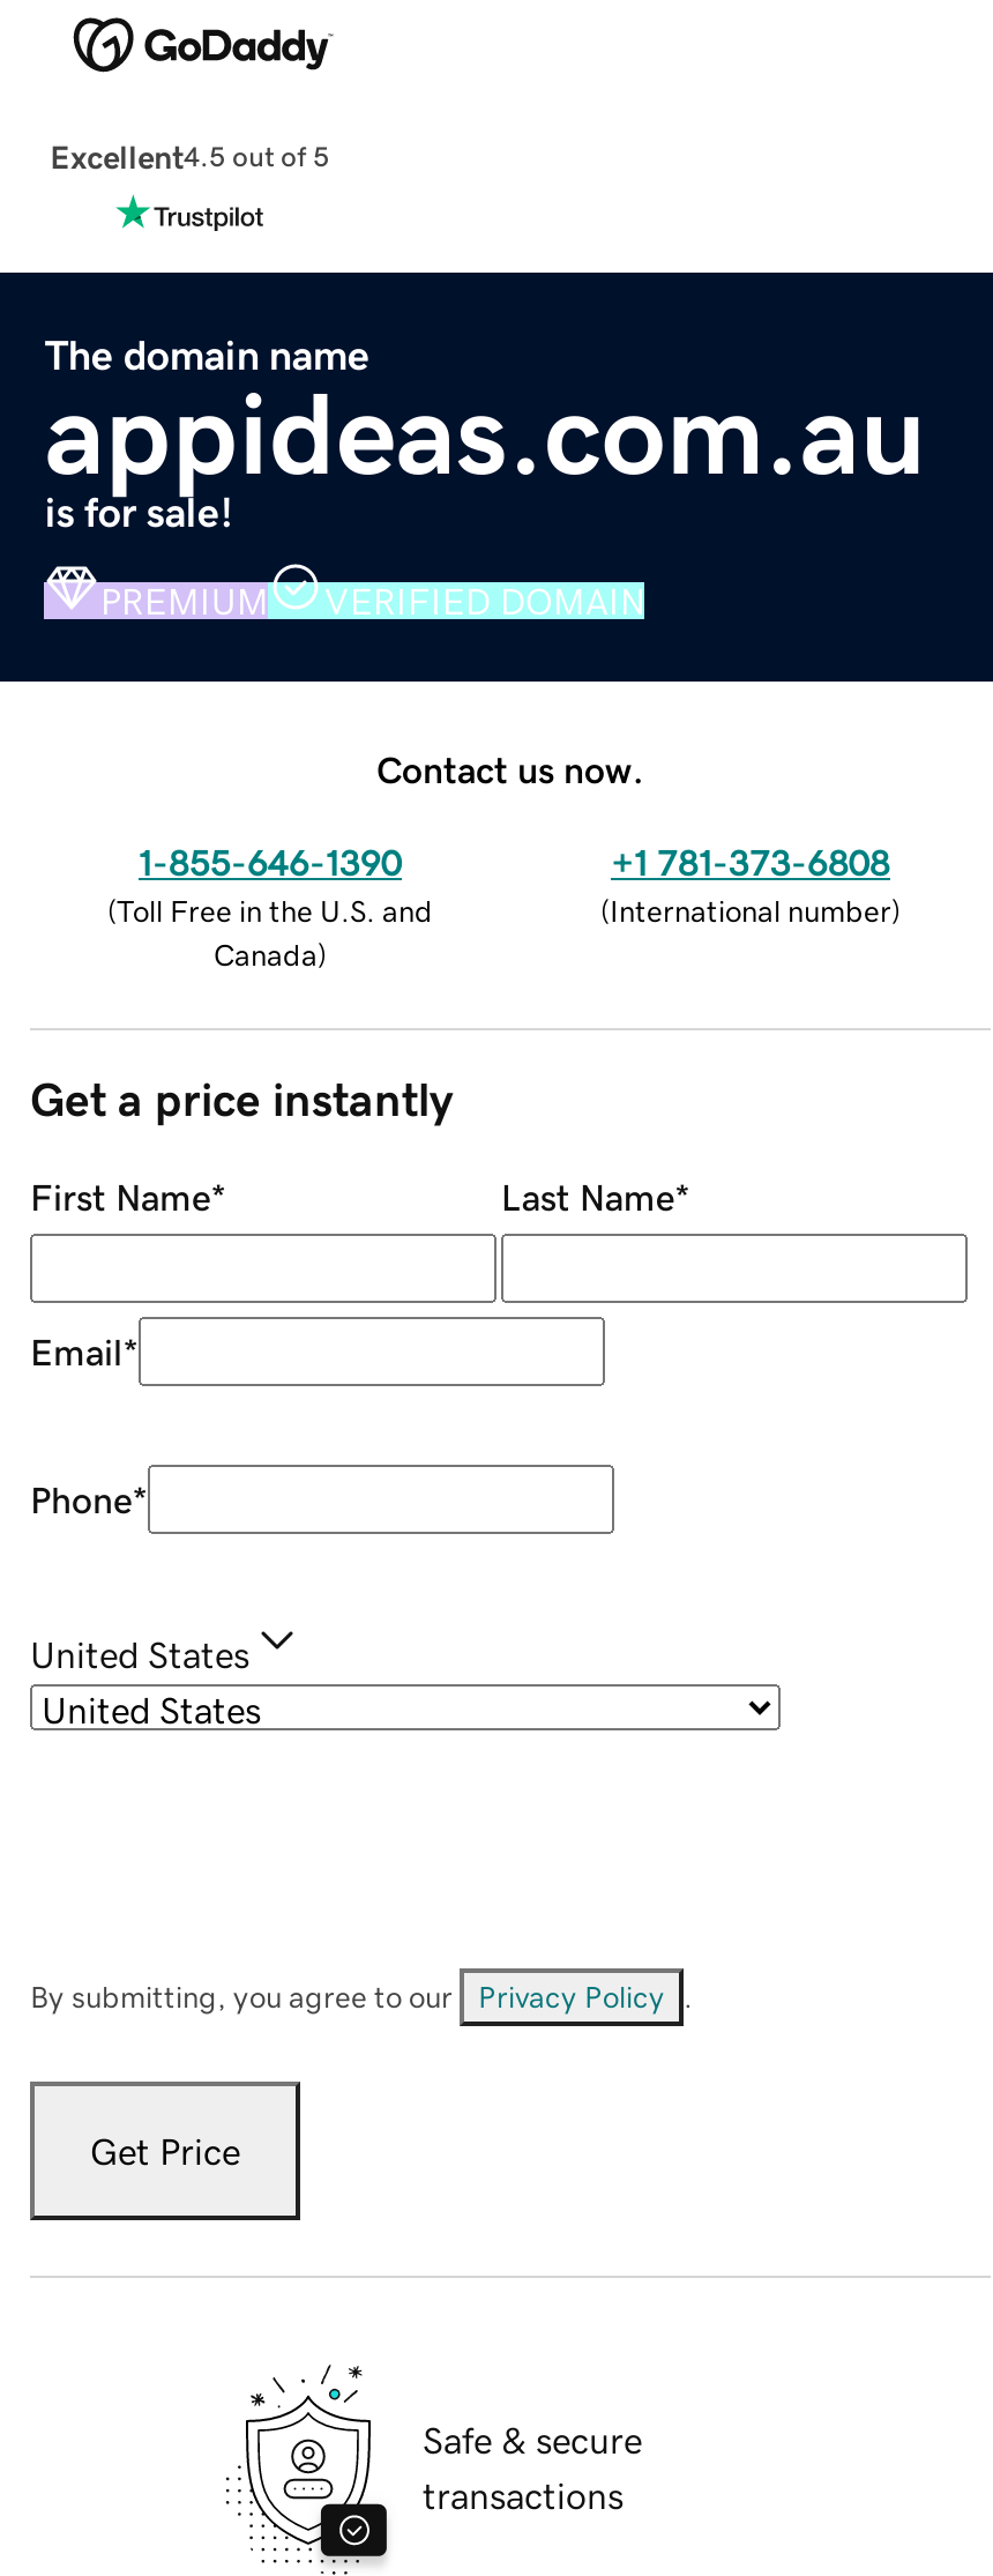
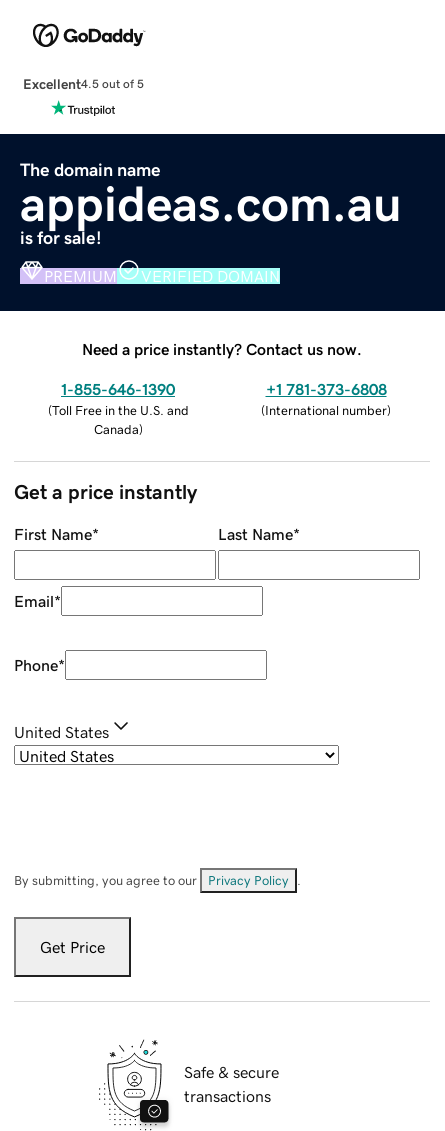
[376,750,644,787] Contact us now. -> [82,341,362,357] Need a price instantly? Contact us now.

